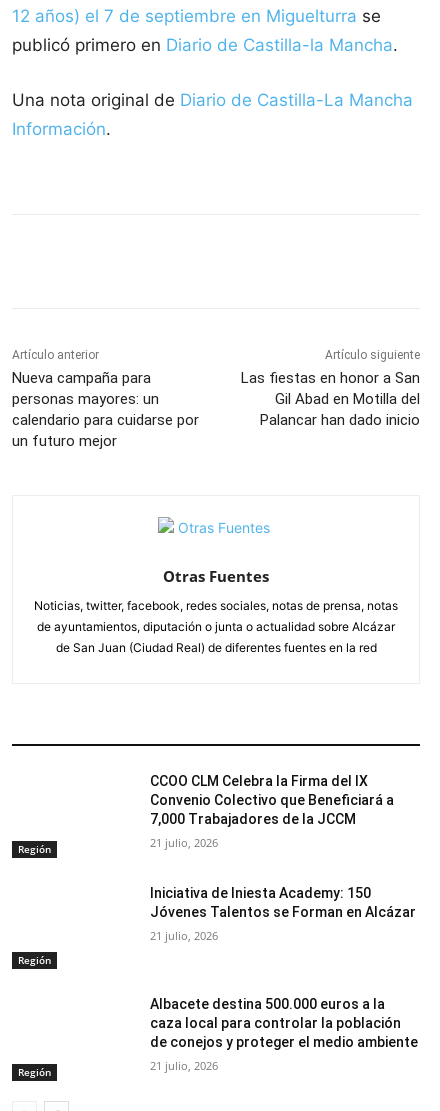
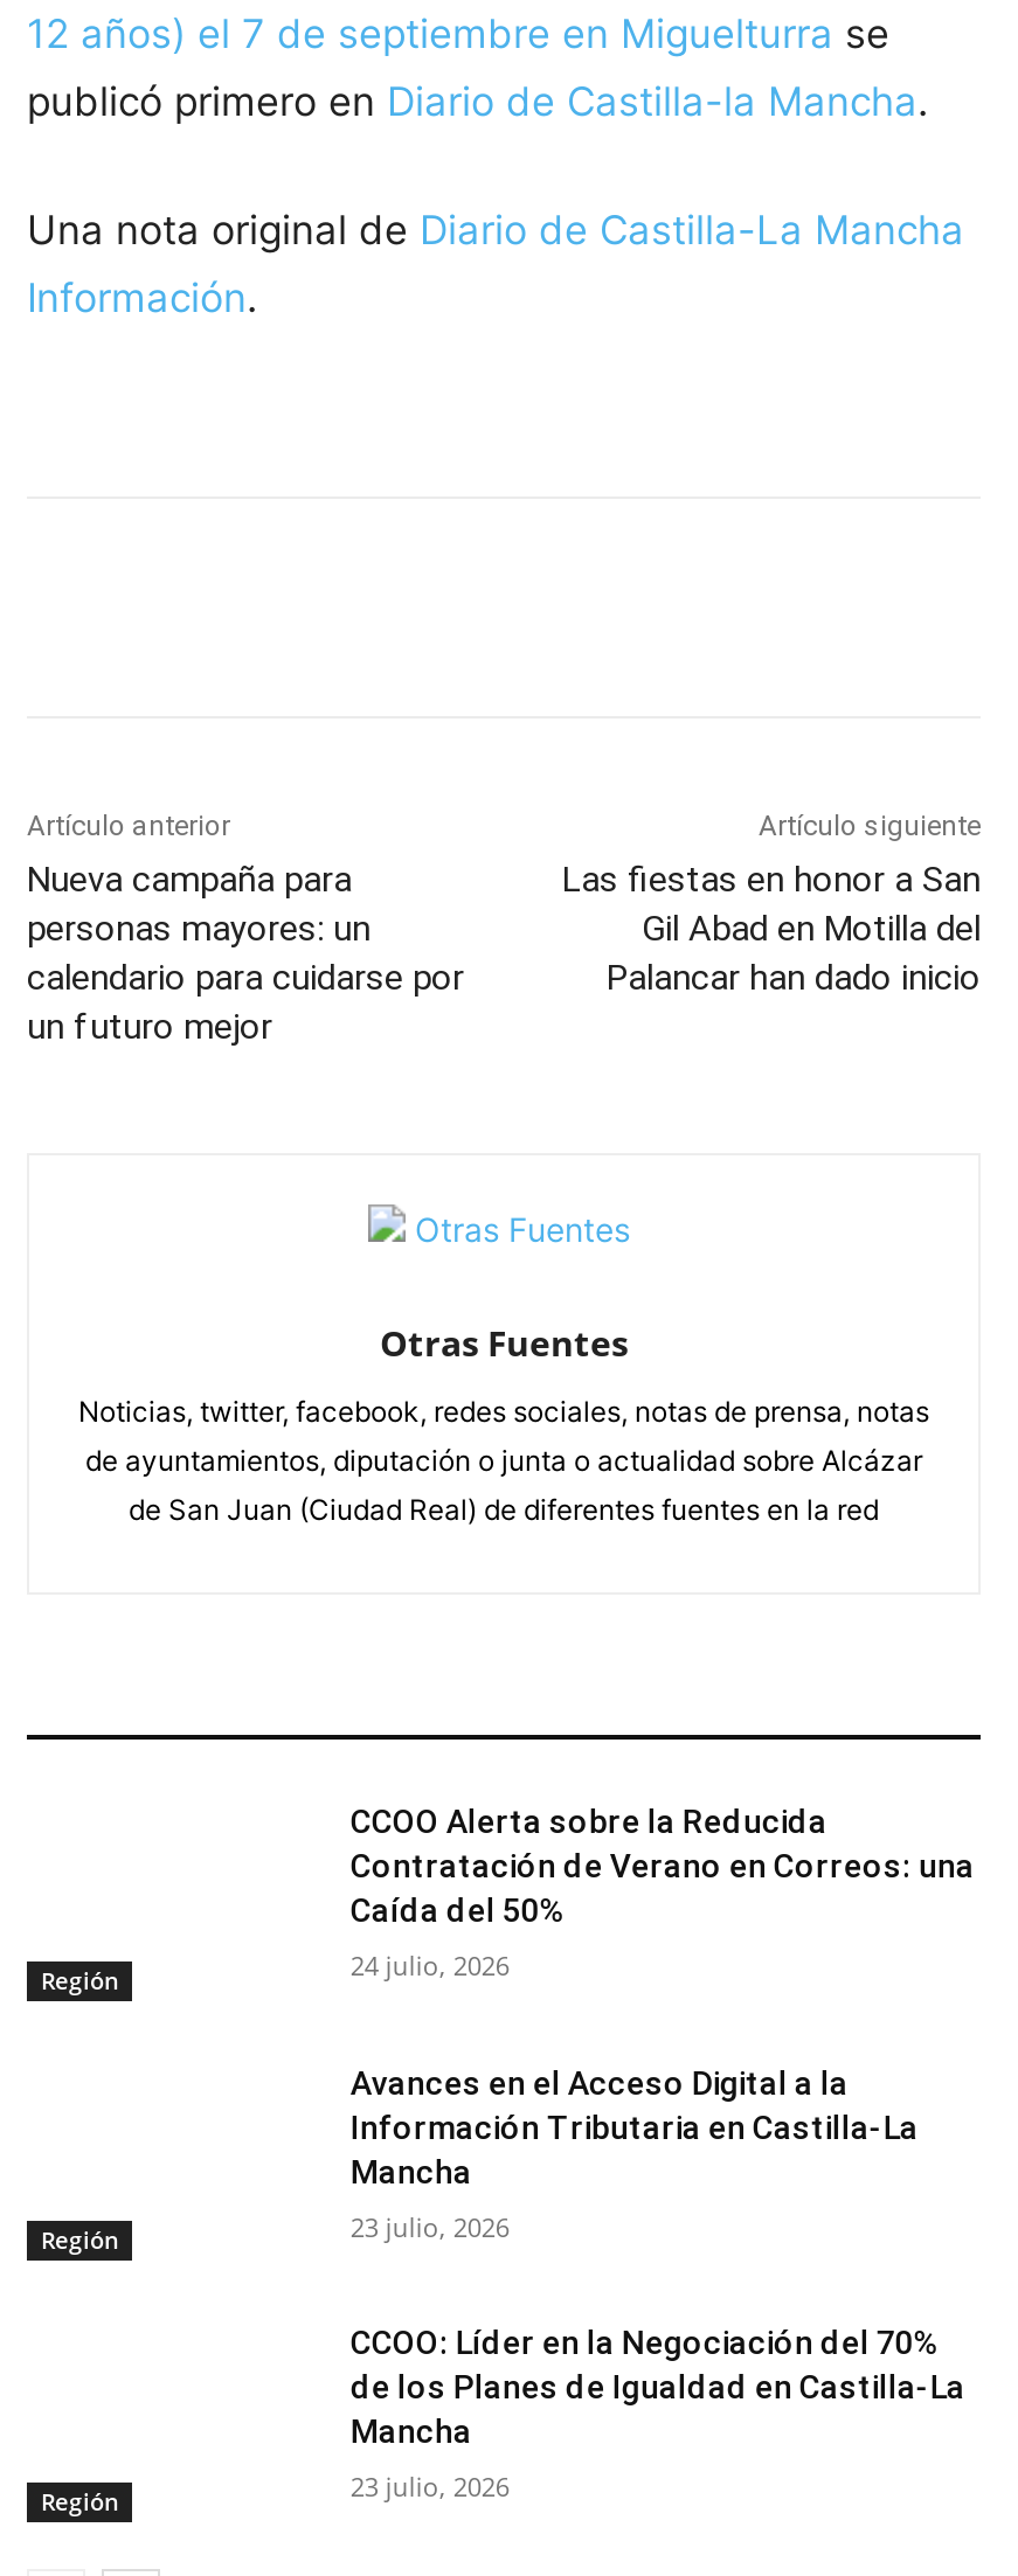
[150,773,394,827] CCOO CLM Celebra la Firma del IX | Convenio Colectivo que Beneficiará a | 7,000 Trabajadores de la JCCM -> [350,1802,975,1929] CCOO Alerta sobre la Reducida | Contratación de Verano en Correos: una | Caída del 50%
[150,835,218,850] 21 julio, 2026 -> [350,1947,509,1982] 24 julio, 2026
[150,884,416,919] Iniciativa de Iniesta Academy: 150 | Jóvenes Talentos se Forman en Alcázar -> [350,2063,918,2189] Avances en el Acceso Digital a la | Información Tributaria en Castilla-La | Mancha
[150,927,218,942] 21 julio, 2026 -> [350,2208,509,2243] 23 julio, 2026
[150,996,418,1050] Albacete destina 500.000 euros a la | caza local para controlar la población | de conejos y proteger el medio ambiente -> [350,2324,965,2450] CCOO: Líder en la Negociación del 70% | de los Planes de Igualdad en Castilla-La | Mancha
[150,1058,218,1073] 21 julio, 2026 -> [350,2469,509,2504] 23 julio, 2026

